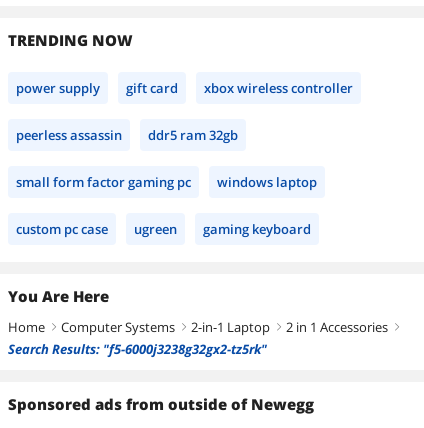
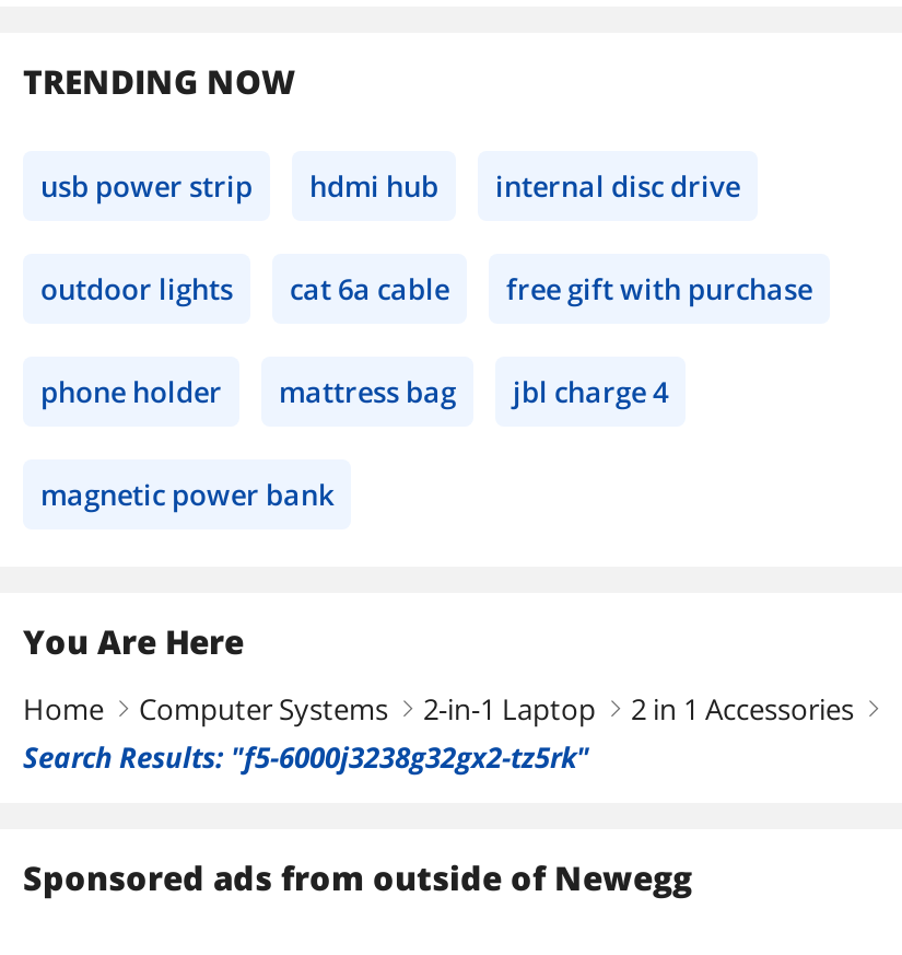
[16,79,353,97] power supply | gift card | xbox wireless controller -> [40,166,740,206] usb power strip | hdmi hub | internal disc drive
[16,126,238,144] peerless assassin | ddr5 ram 32gb -> [40,269,812,308] outdoor lights | cat 6a cable | free gift with purchase
[16,173,317,191] small form factor gaming pc | windows laptop -> [40,372,668,411] phone holder | mattress bag | jbl charge 4
[16,220,311,238] custom pc case | ugreen | gaming keyboard -> [40,475,333,514] magnetic power bank

